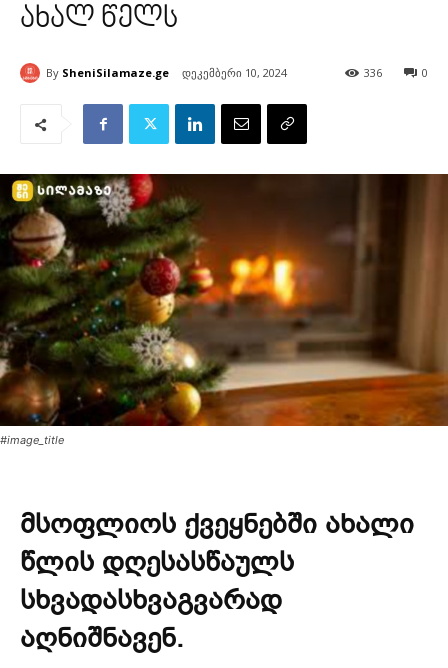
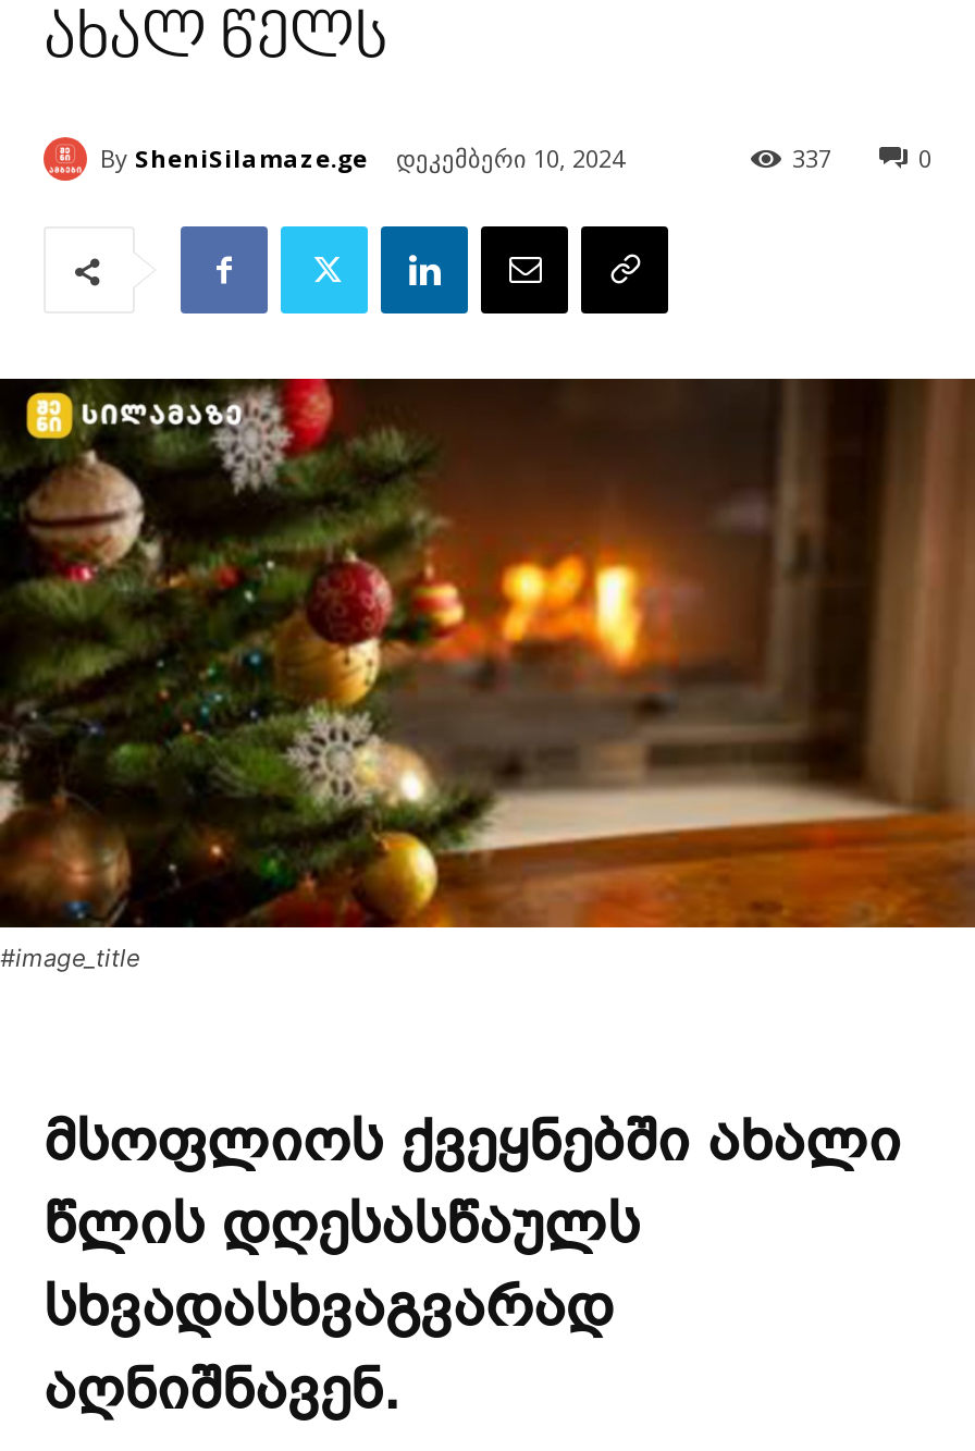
[364,65,382,80] 336 -> [792,142,831,174] 337

